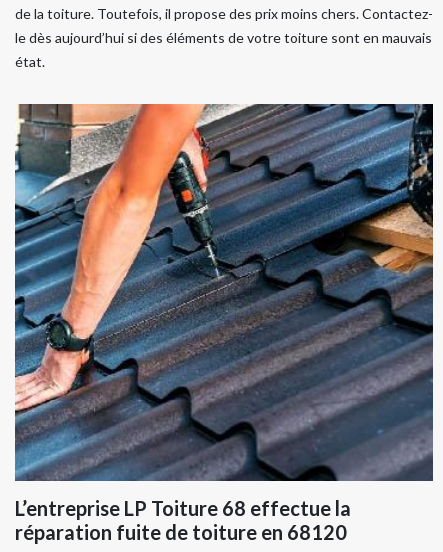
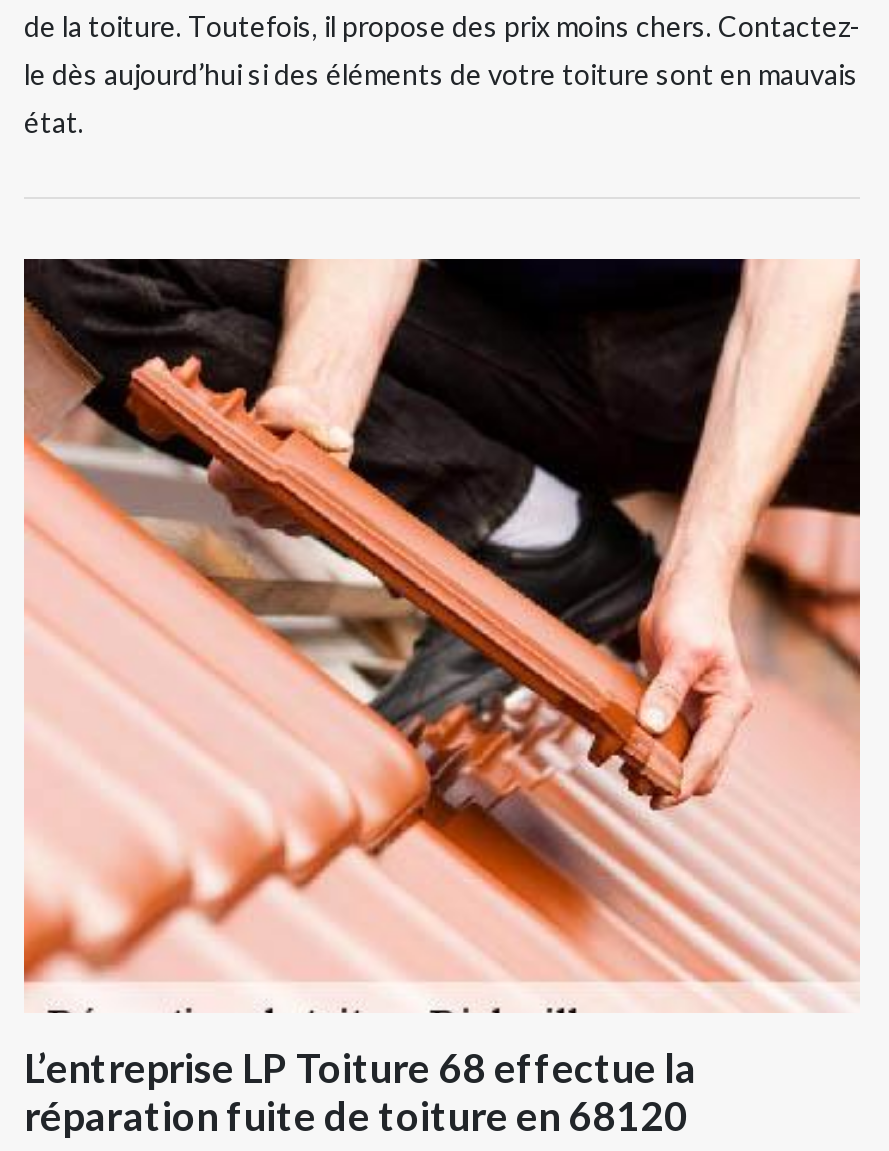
[14,103,434,482] [image] -> [22,257,862,1015] [image]

